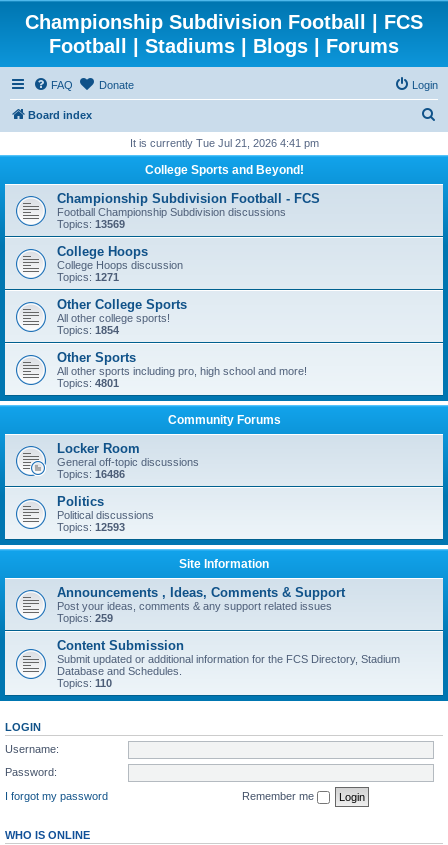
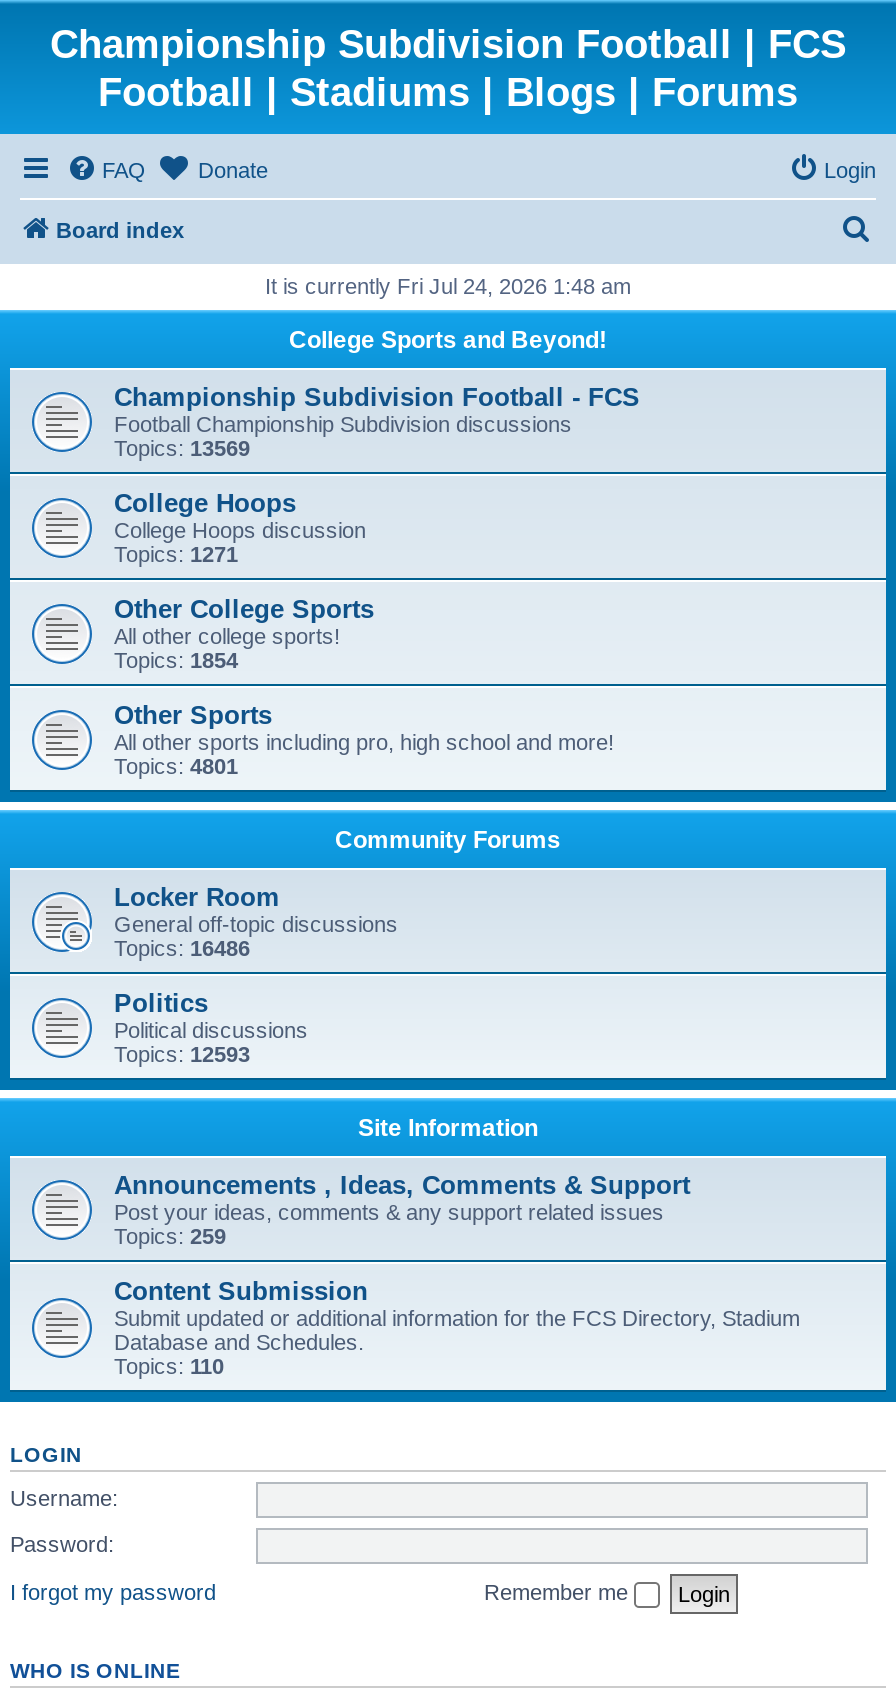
[129,137,318,149] It is currently Tue Jul 21, 2026 4:41 pm -> [265,274,631,298] It is currently Fri Jul 24, 2026 1:48 am

